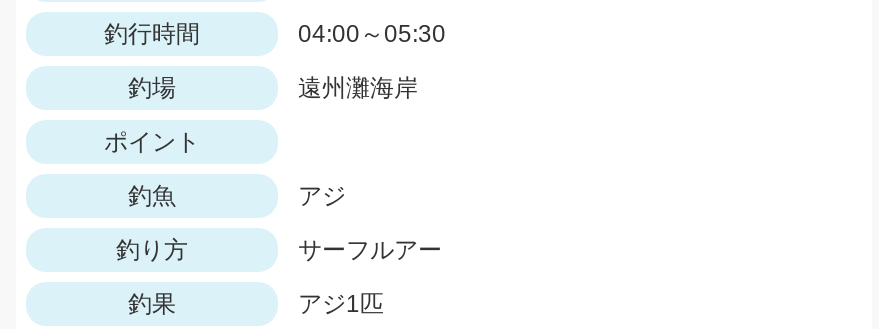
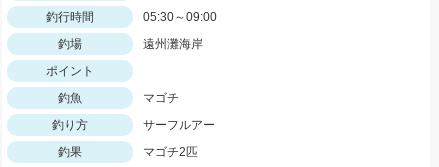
[298,20,446,48] 04:00～05:30 -> [143,10,217,24] 05:30～09:00
[298,182,346,210] アジ -> [143,91,179,105] マゴチ
[298,290,384,318] アジ1匹 -> [143,145,198,159] マゴチ2匹

